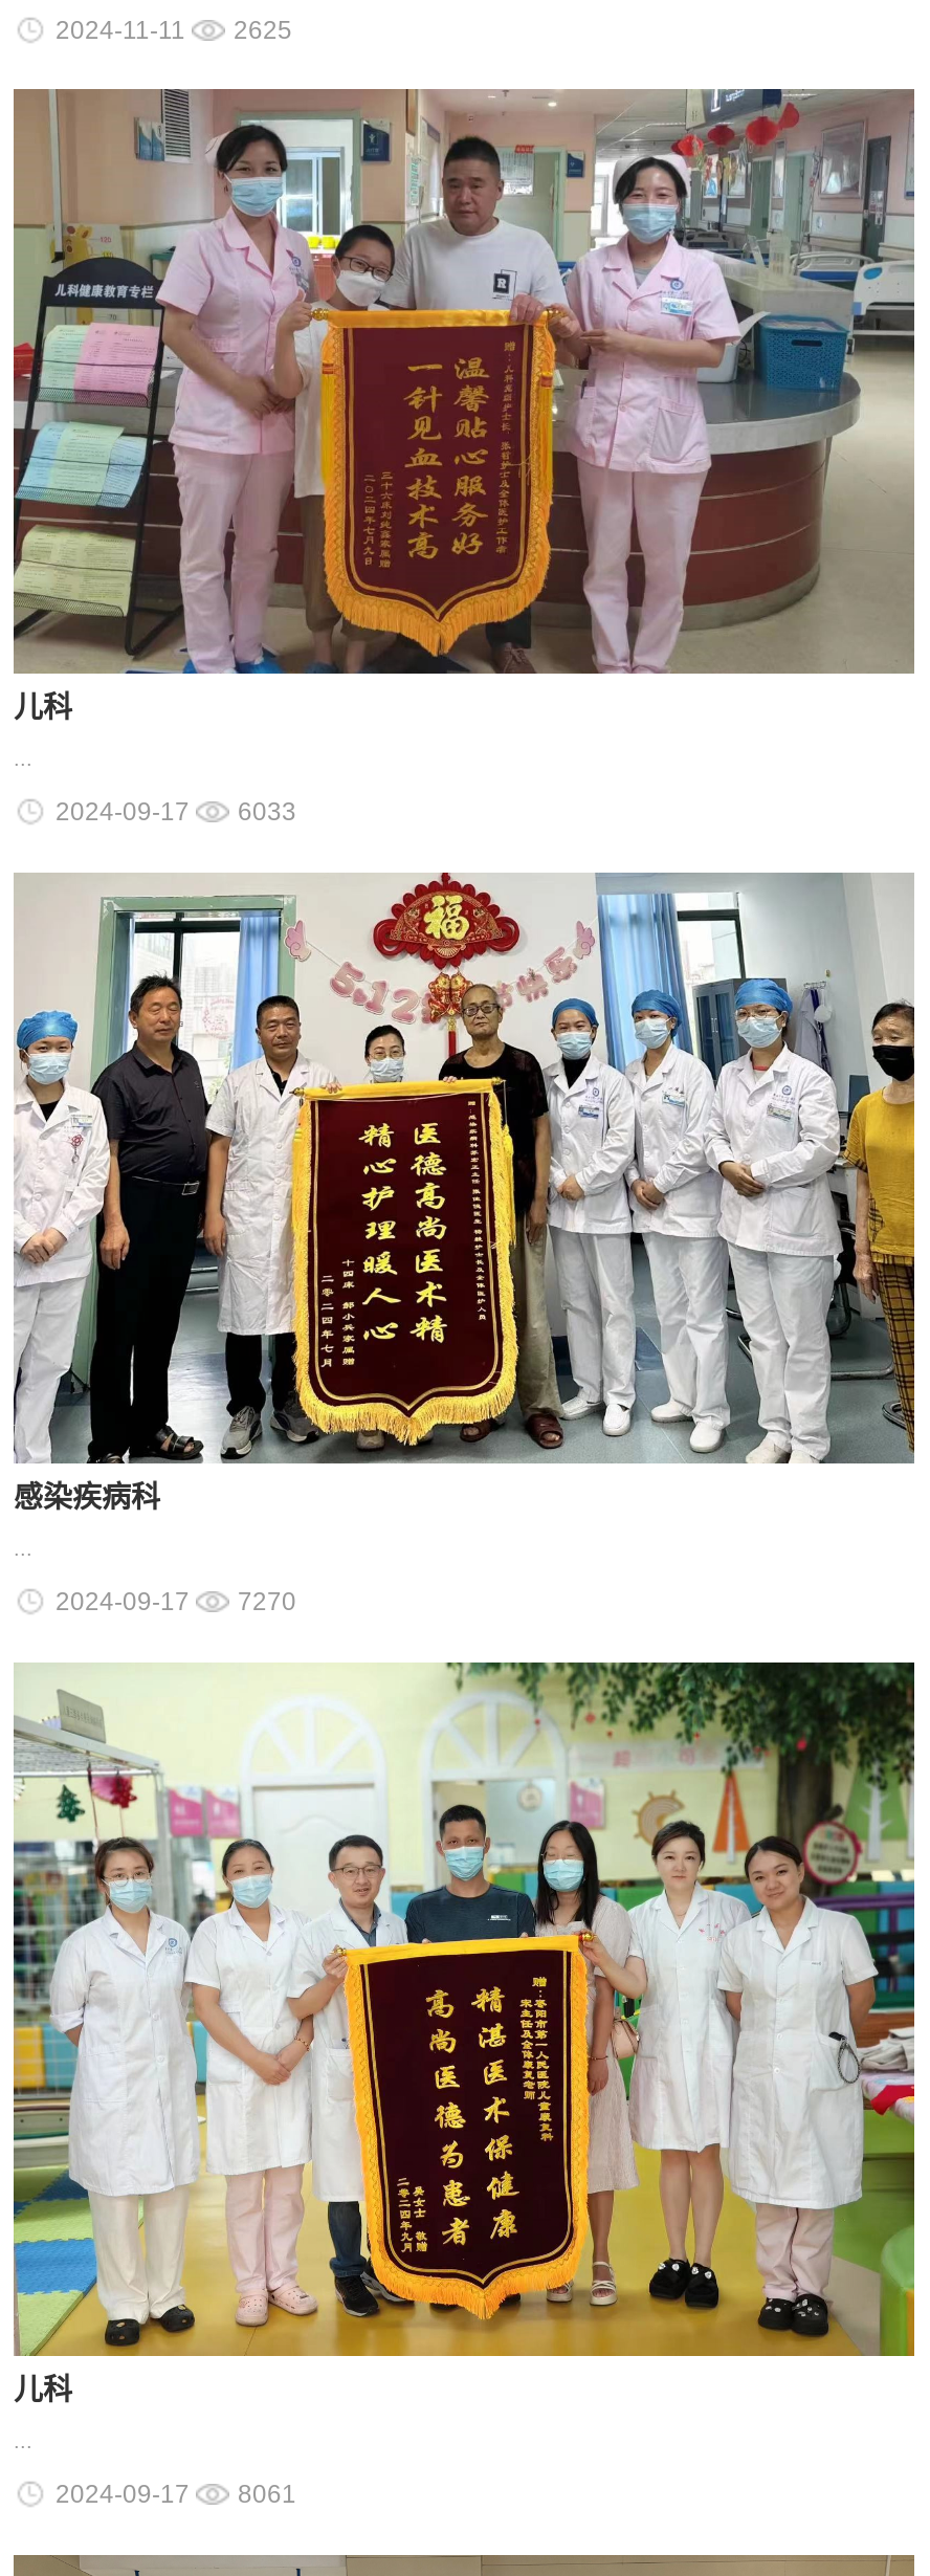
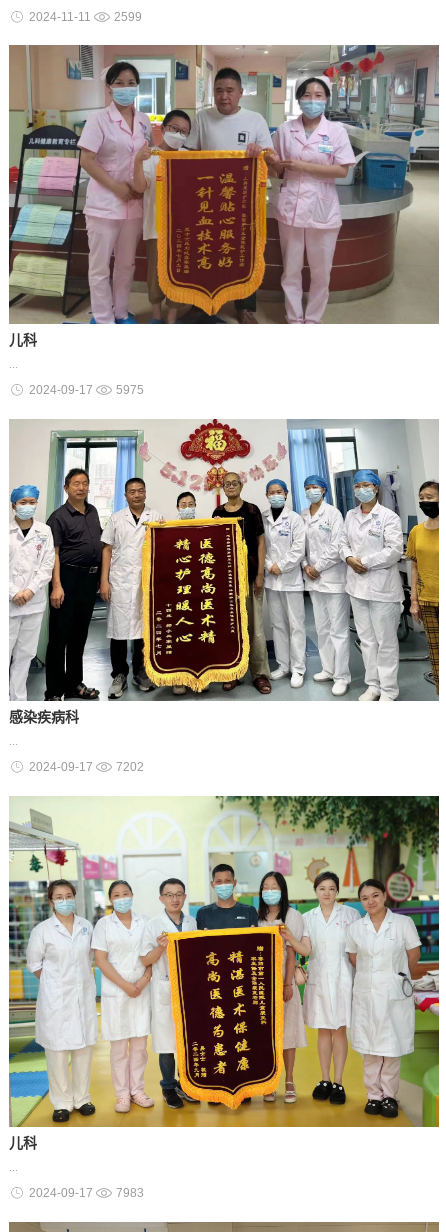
[56,15,292,44] 2024-11-11 2625 -> [29,9,142,23] 2024-11-11 2599
[56,797,296,826] 2024-09-17 6033 -> [29,383,144,397] 2024-09-17 5975
[56,1588,296,1617] 2024-09-17 7270 -> [29,760,144,774] 2024-09-17 7202
[56,2480,296,2509] 2024-09-17 8061 -> [29,1186,144,1200] 2024-09-17 7983

